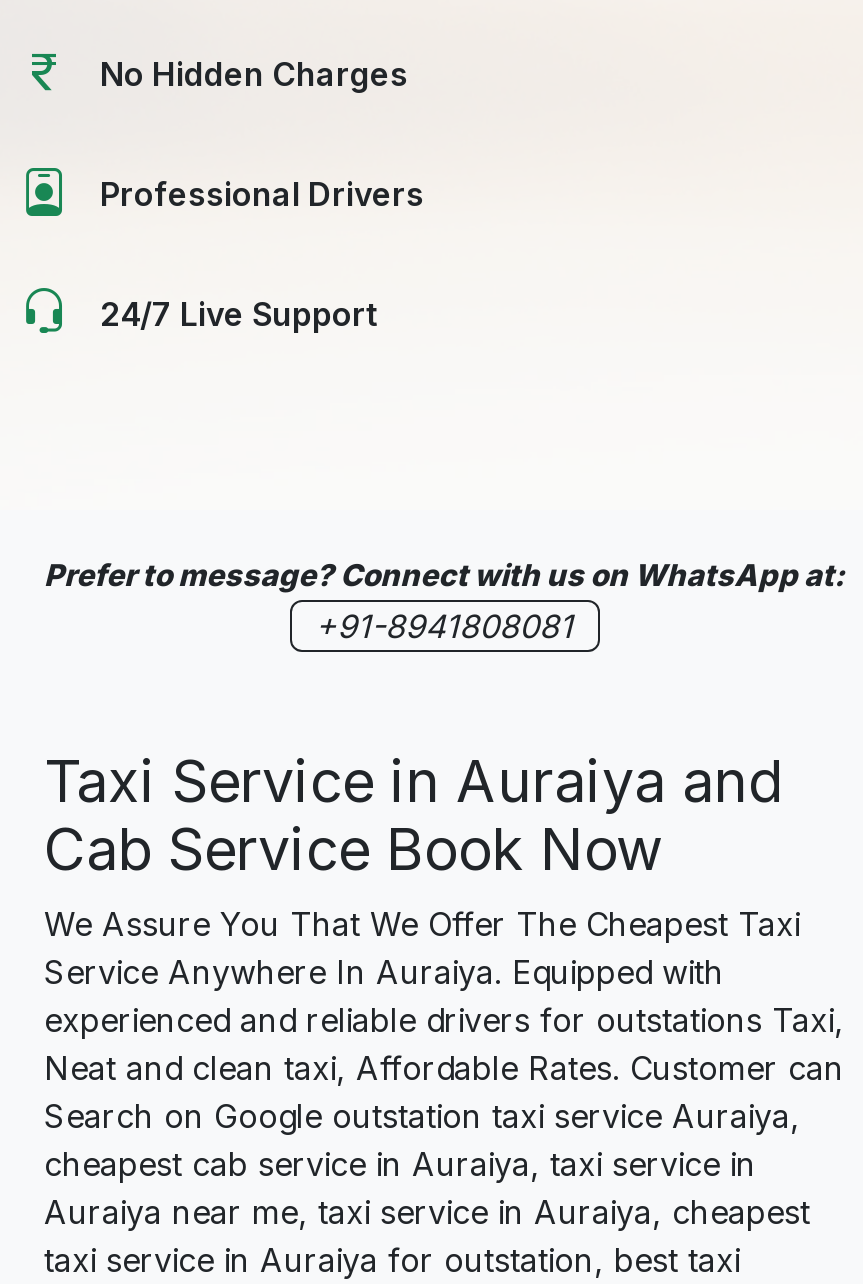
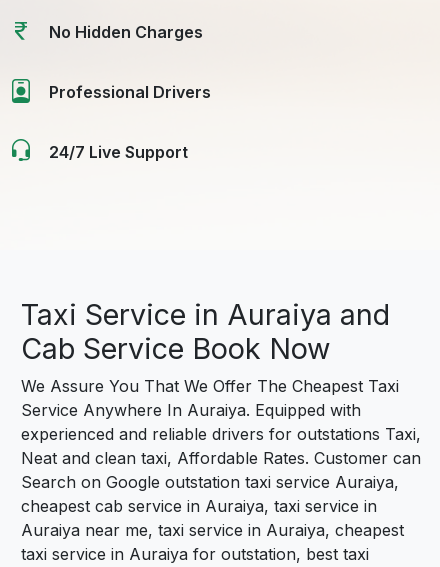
[44,555,844,645] Prefer to message? Connect with us on WhatsApp at: | +91-8941808081 -> none

